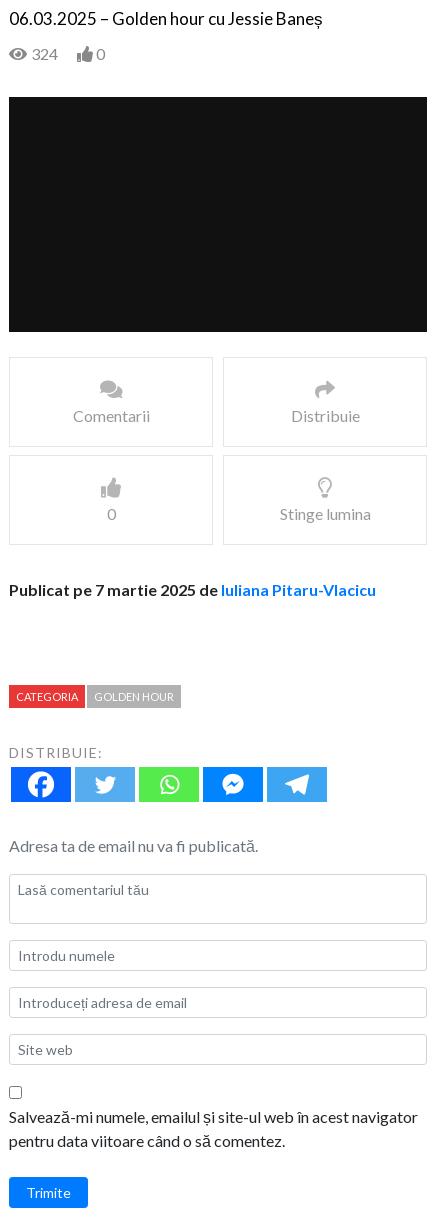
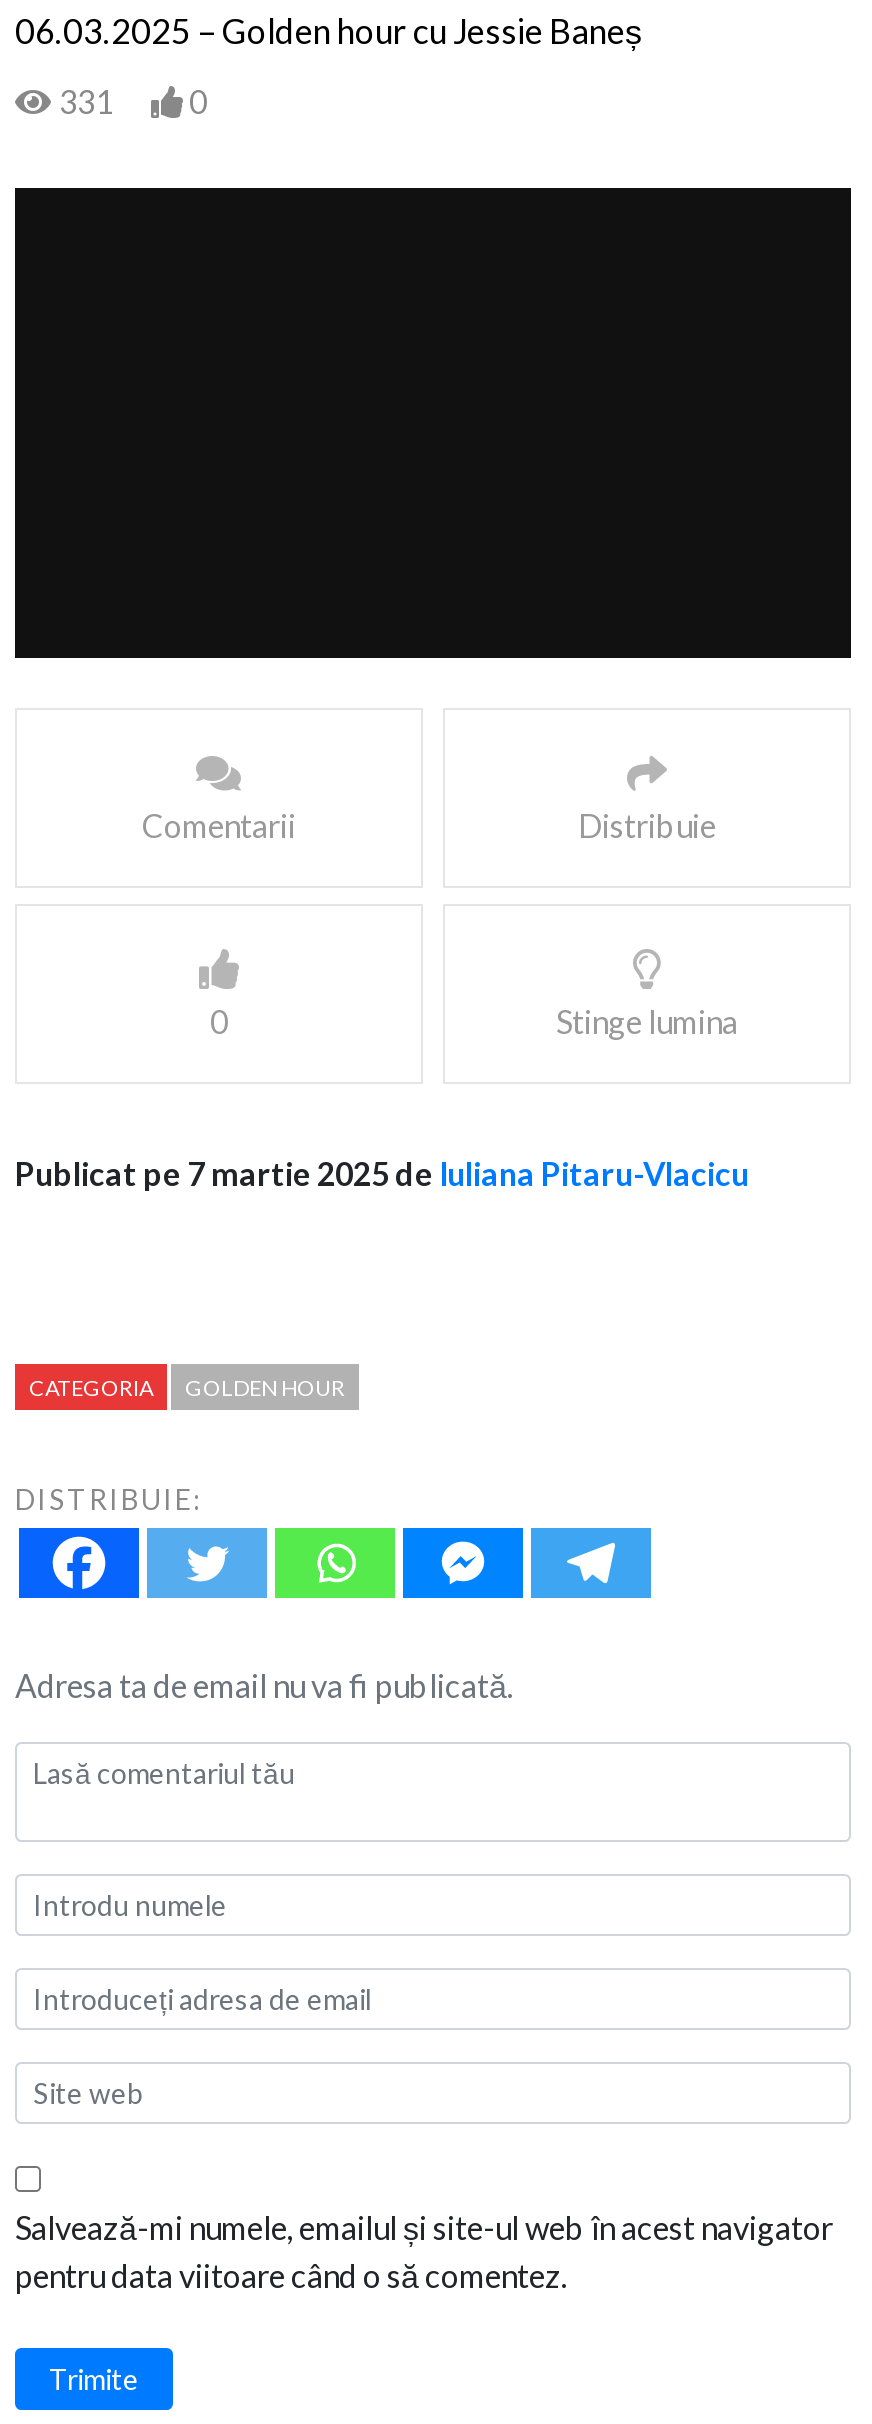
[31,44,105,63] 324 0 -> [59,83,207,121] 331 0

